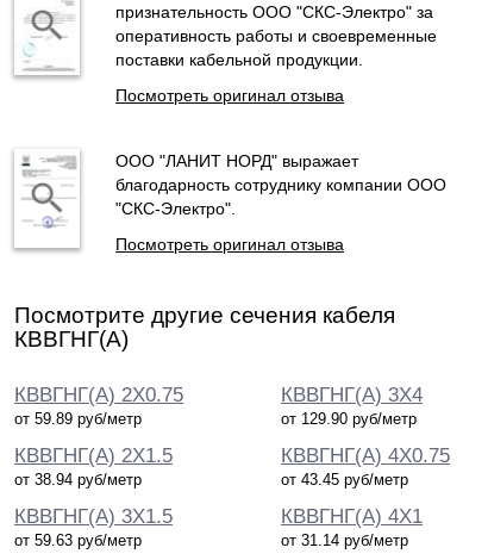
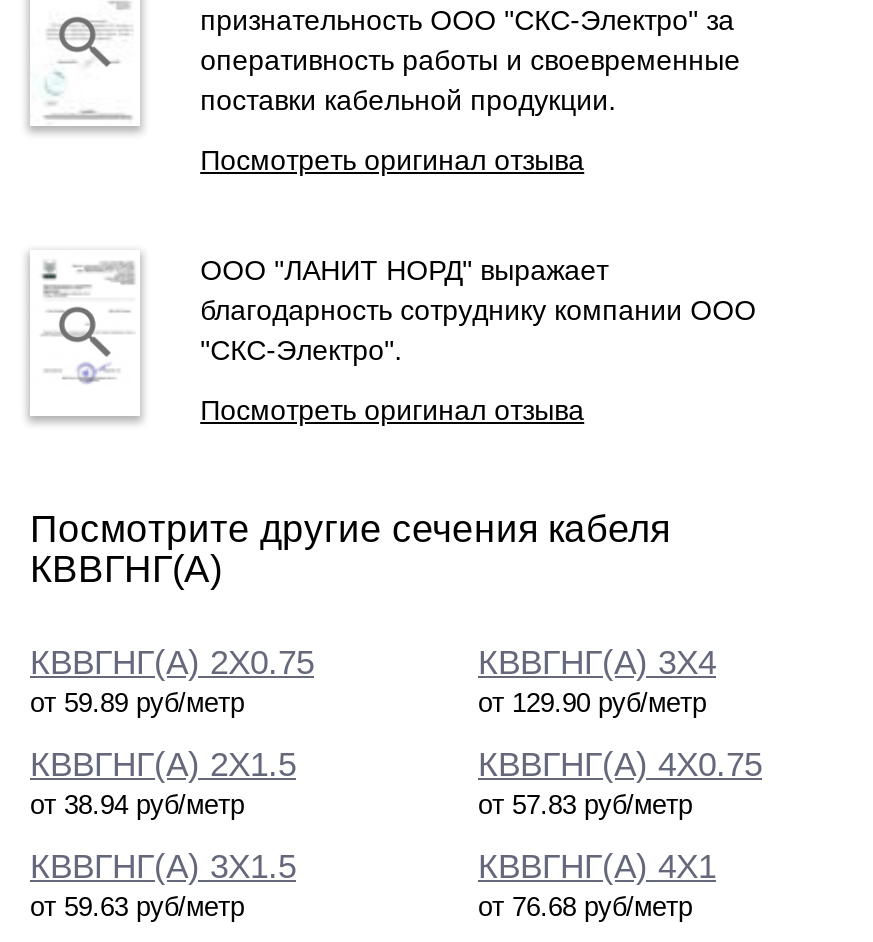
[281,471,408,489] от 43.45 руб/метр -> [478,790,692,820] от 57.83 руб/метр
[281,532,408,550] от 31.14 руб/метр -> [478,892,692,922] от 76.68 руб/метр

